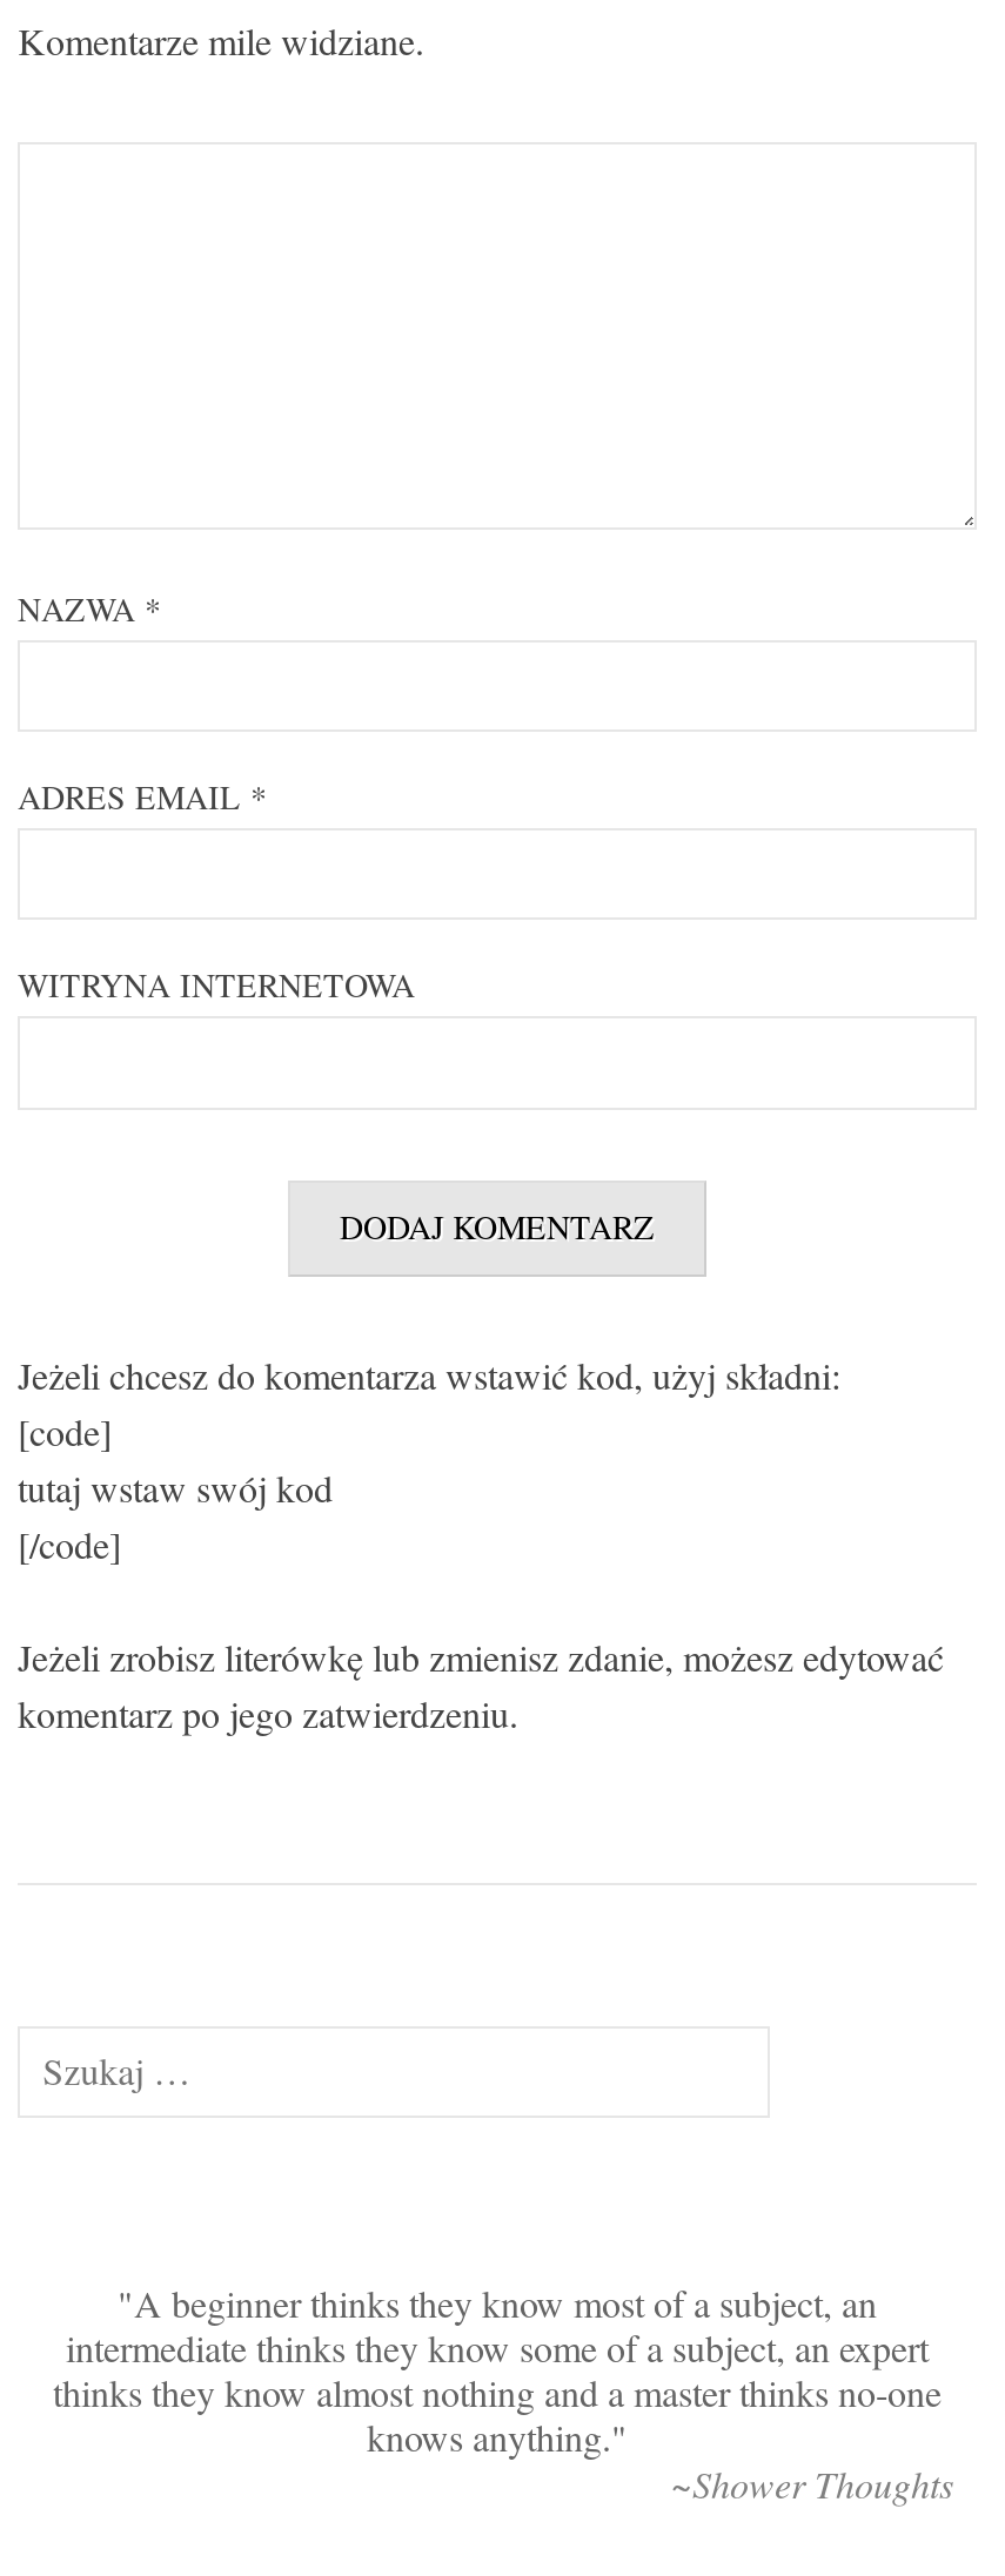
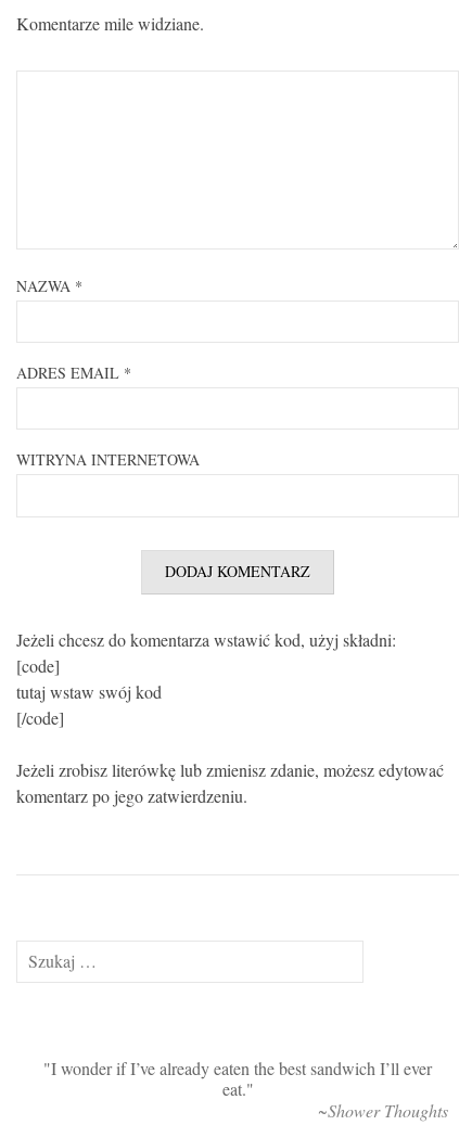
[53,2278,942,2463] A beginner thinks they know most of a subject, an | intermediate thinks they know some of a subject, an expert | thinks they know almost nothing and a master thinks no-one | knows anything. -> [51,1057,432,1101] I wonder if I’ve already eaten the best sandwich I’ll ever | eat.

